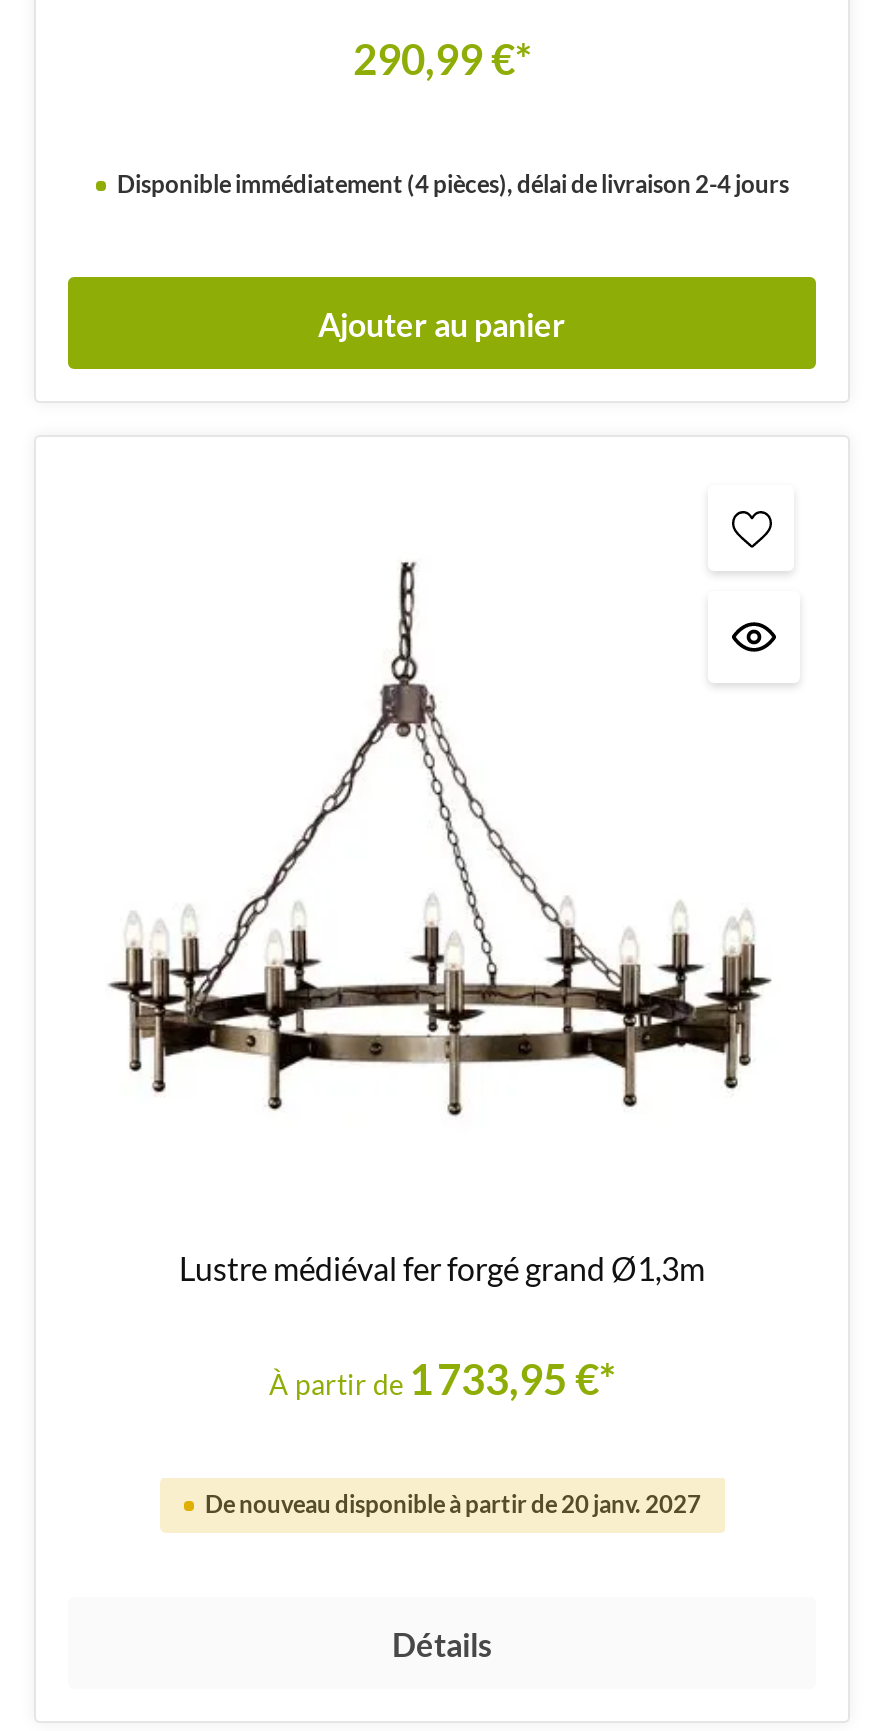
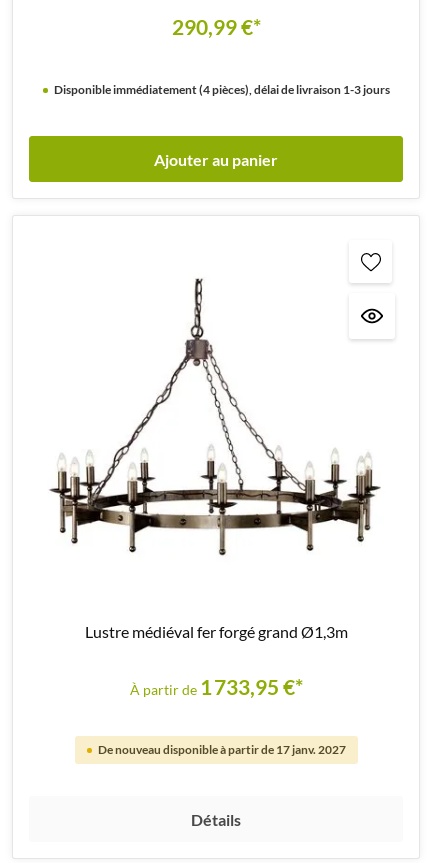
[117,170,789,200] Disponible immédiatement (4 pièces), délai de livraison 2-4 jours -> [53,82,389,97] Disponible immédiatement (4 pièces), délai de livraison 1-3 jours
[205,1490,701,1520] De nouveau disponible à partir de 20 janv. 2027 -> [97,742,345,757] De nouveau disponible à partir de 17 janv. 2027

